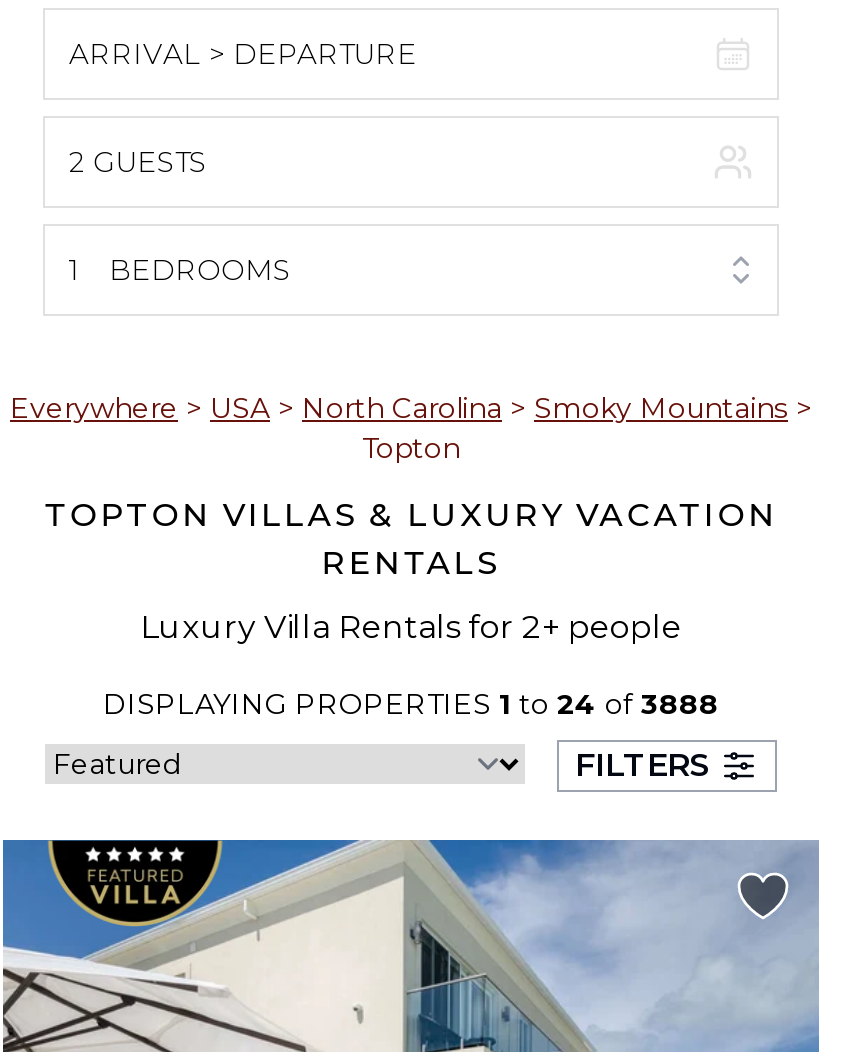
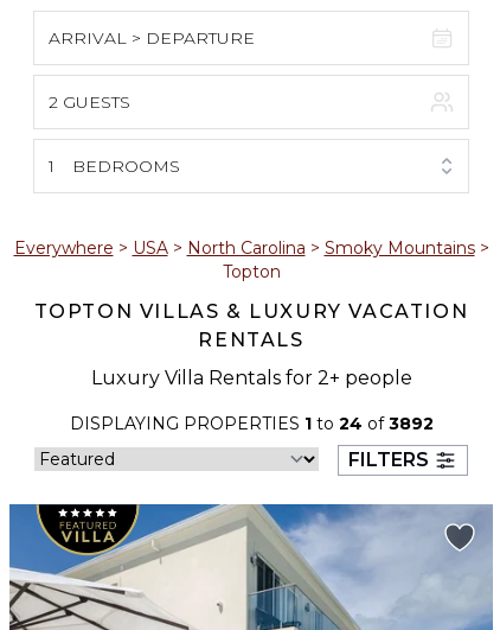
[103,686,719,722] DISPLAYING PROPERTIES 1 to 24 of 3888 -> [69,413,433,434] DISPLAYING PROPERTIES 1 to 24 of 3892

